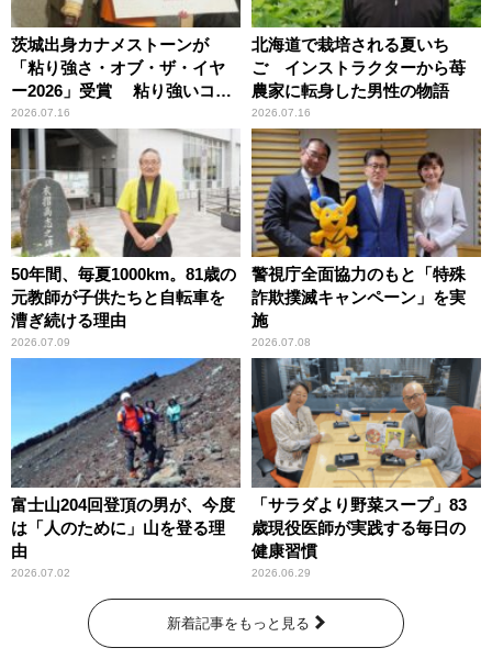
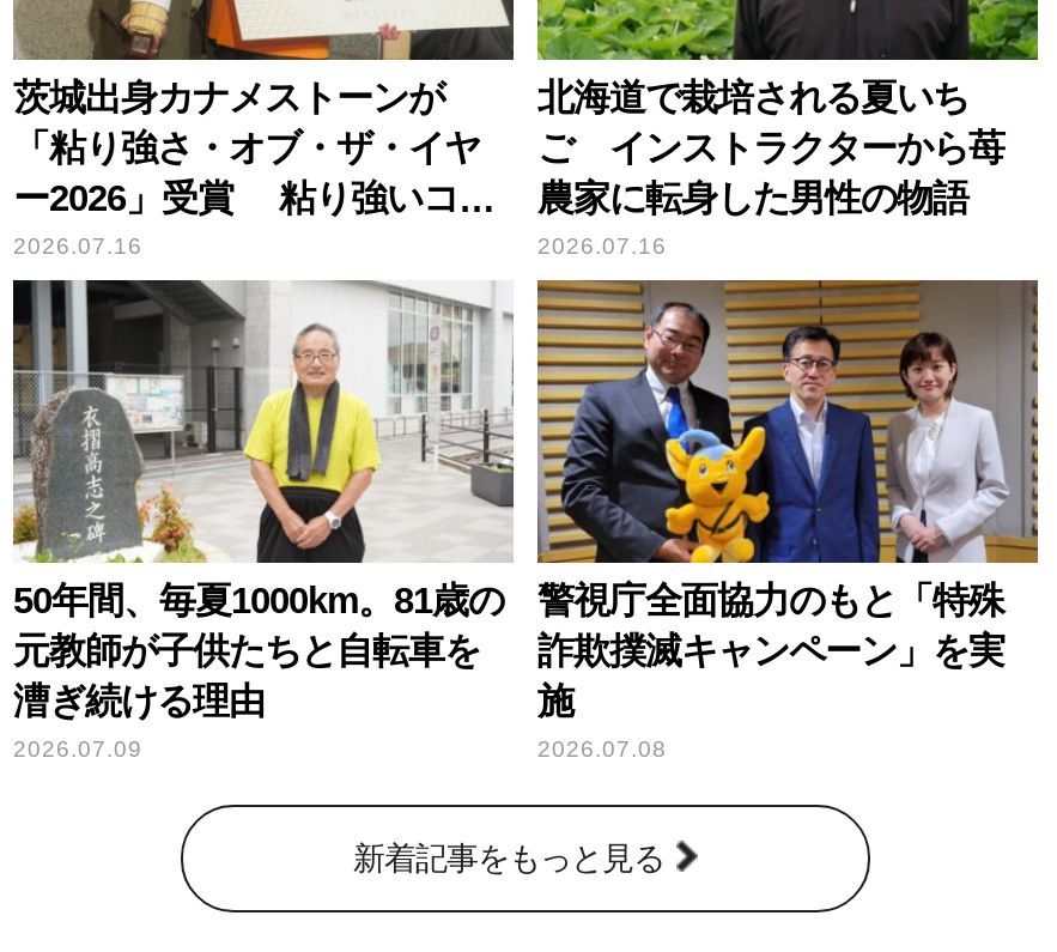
[10,357,242,578] [image] | 富士山204回登頂の男が、今度 | は「人のために」山を登る理 | 由 | 2026.07.02 -> none
[250,357,481,578] [image] | 「サラダより野菜スープ」83 | 歳現役医師が実践する毎日の | 健康習慣 | 2026.06.29 -> none

